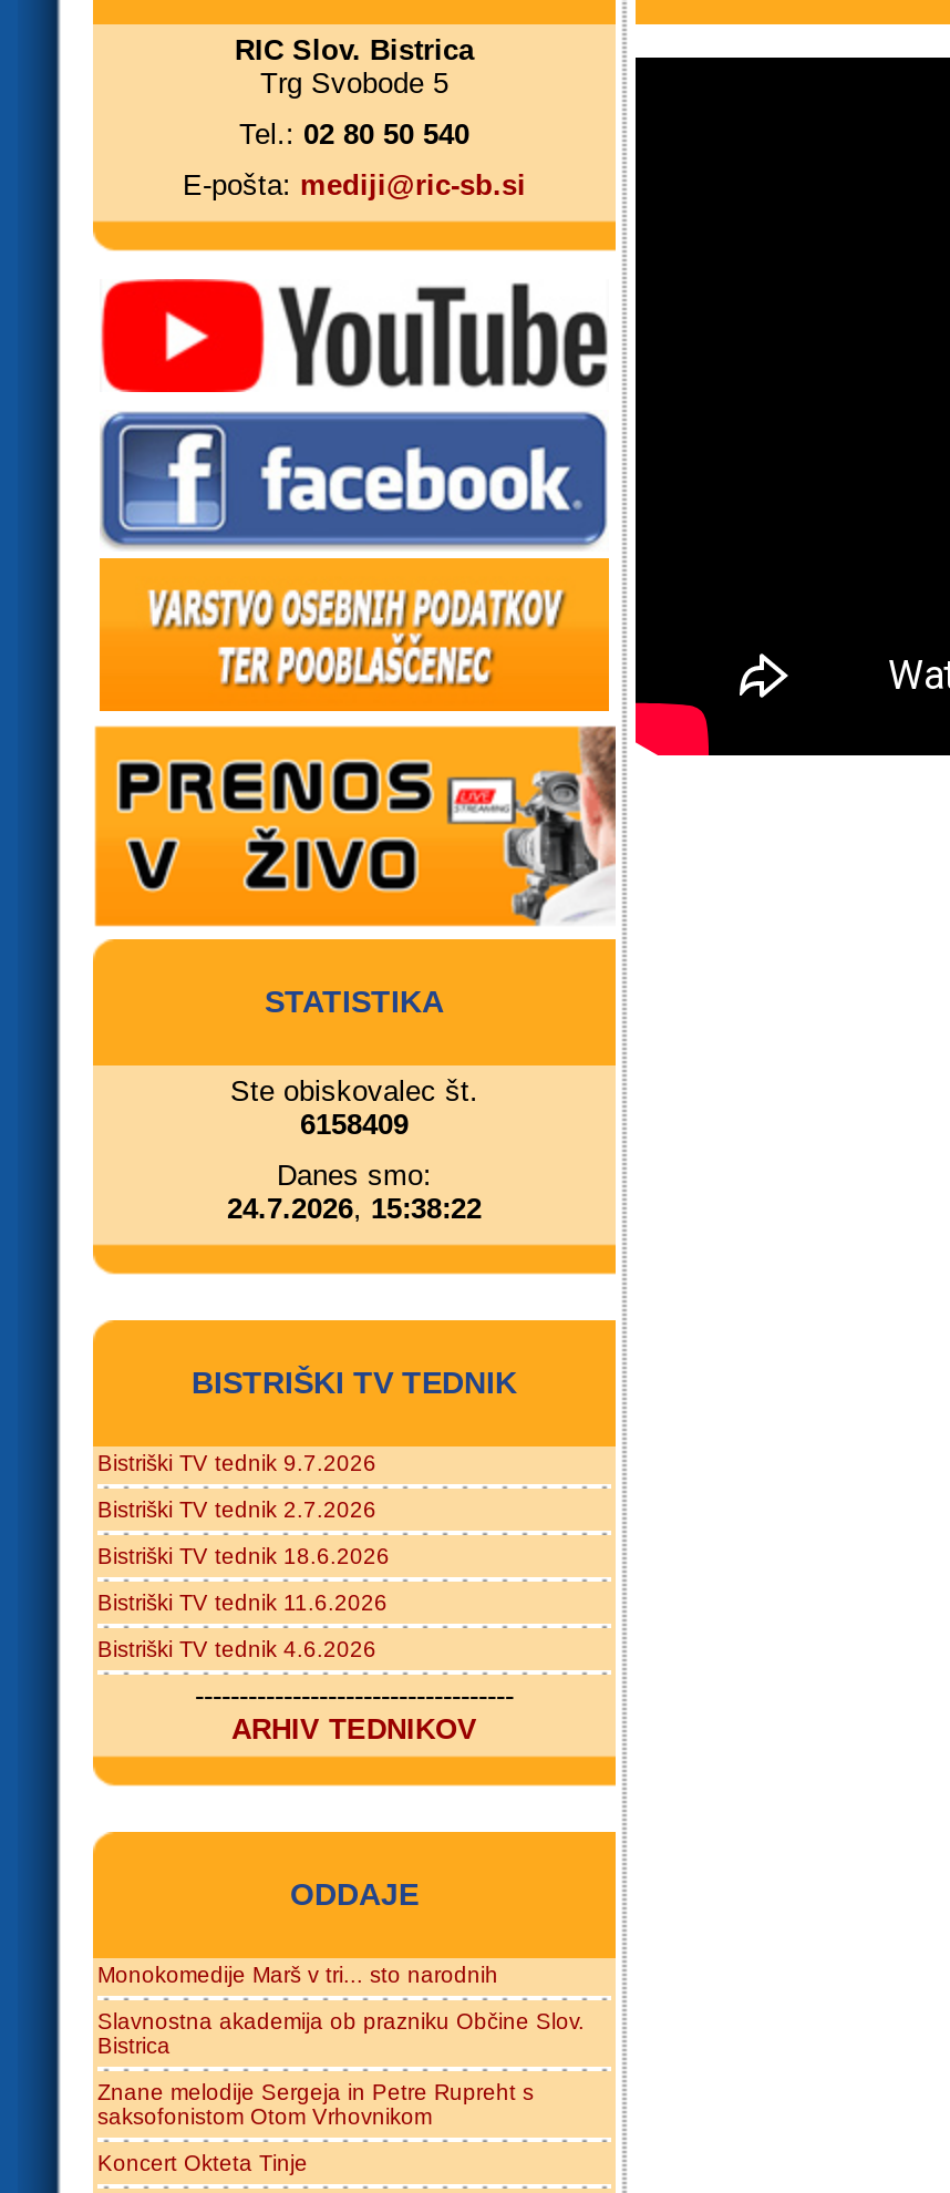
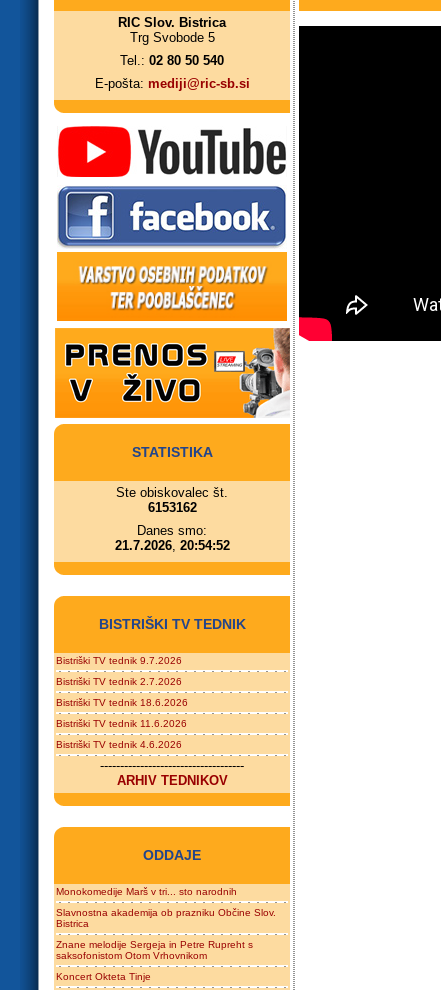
[300,1108,409,1141] 6158409 -> [147,500,196,515] 6153162
[227,1192,482,1225] 24.7.2026, 15:38:22 -> [114,538,229,553] 21.7.2026, 20:54:52

